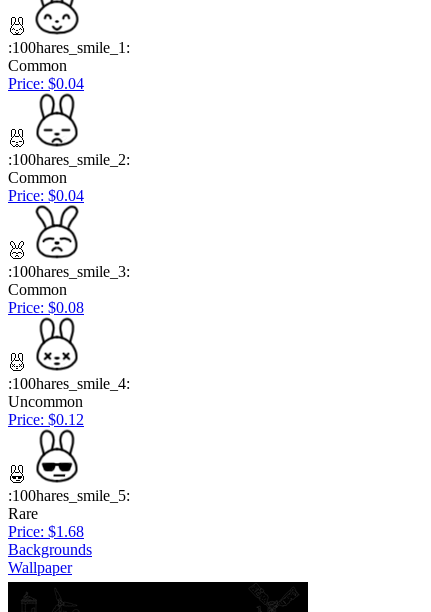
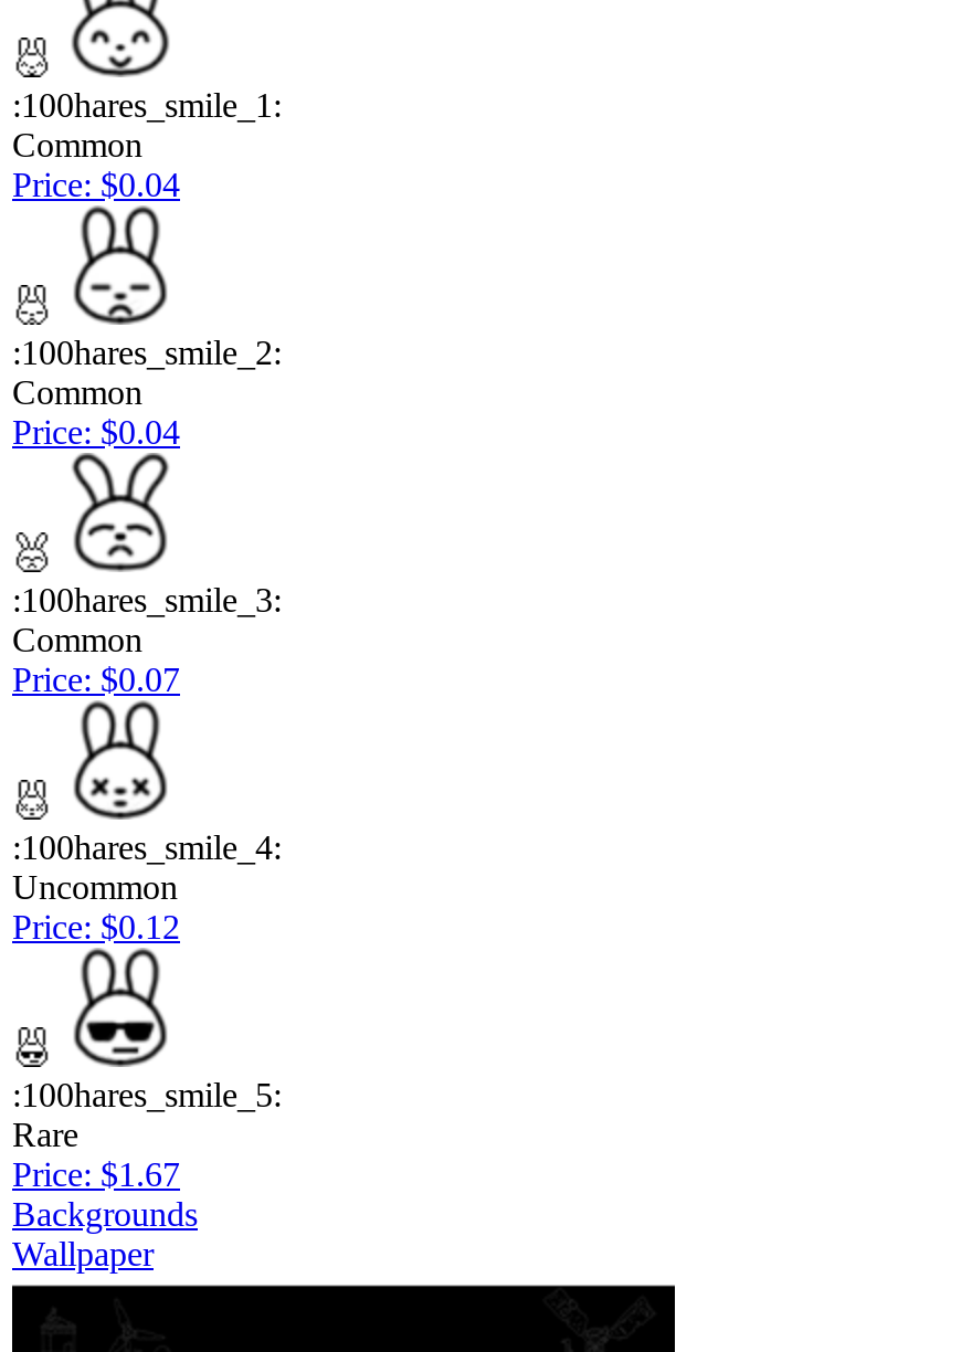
[8,298,84,315] Price: $0.08 -> [12,659,180,697] Price: $0.07
[8,522,84,539] Price: $1.68 -> [12,1154,180,1192] Price: $1.67

